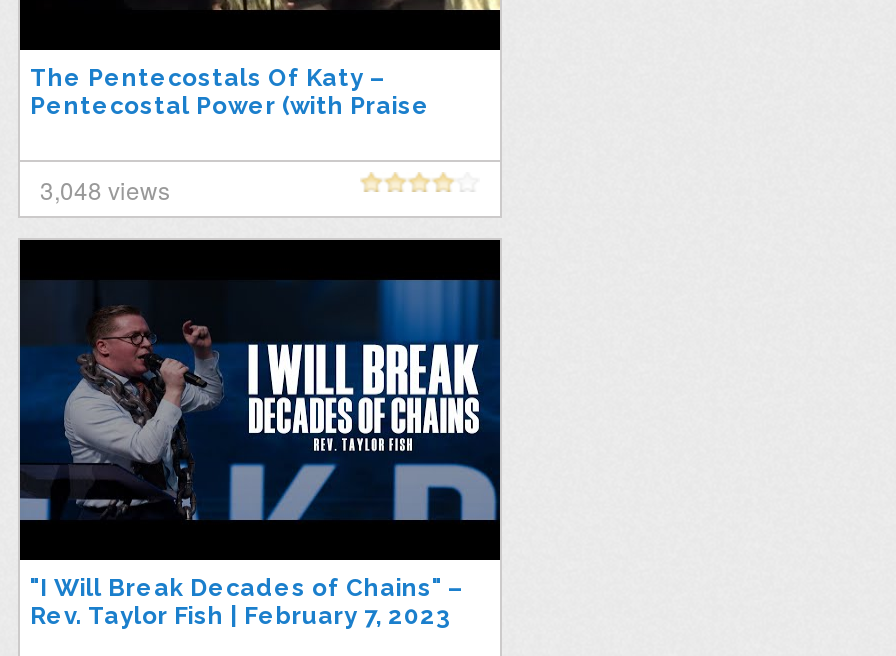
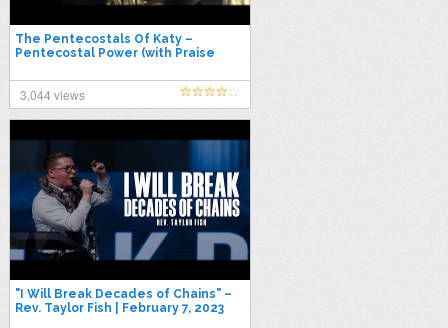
[40,172,170,206] 3,048 views -> [20,86,85,103] 3,044 views

